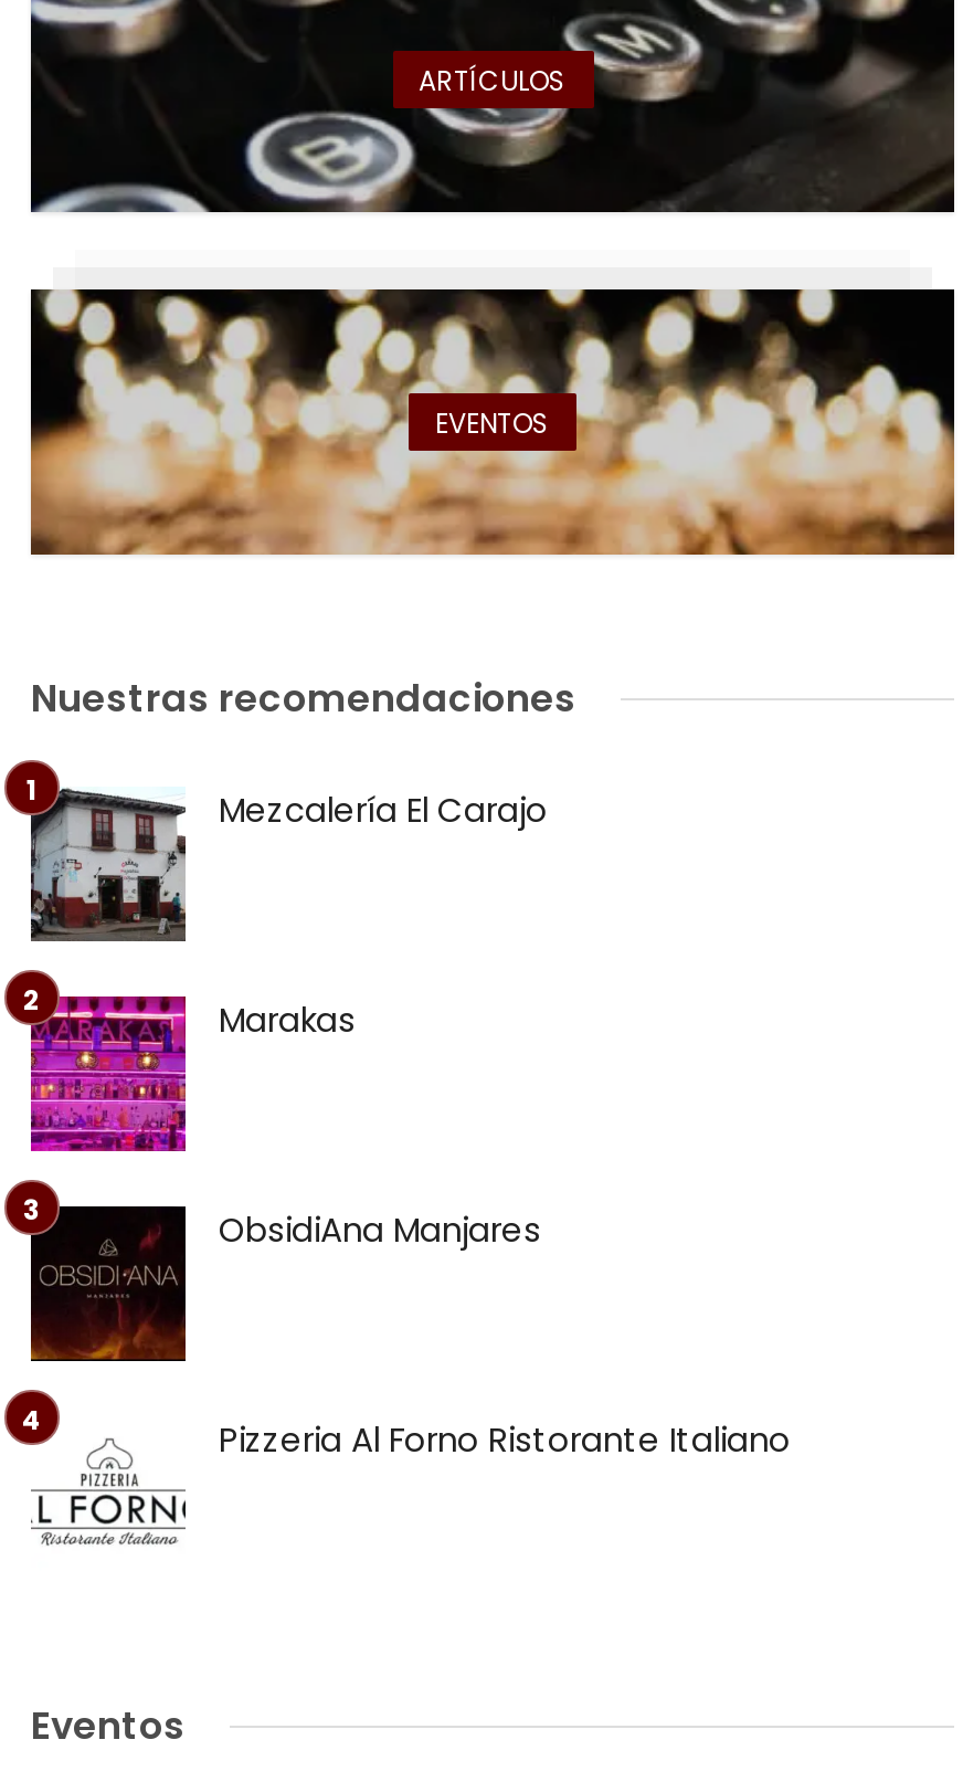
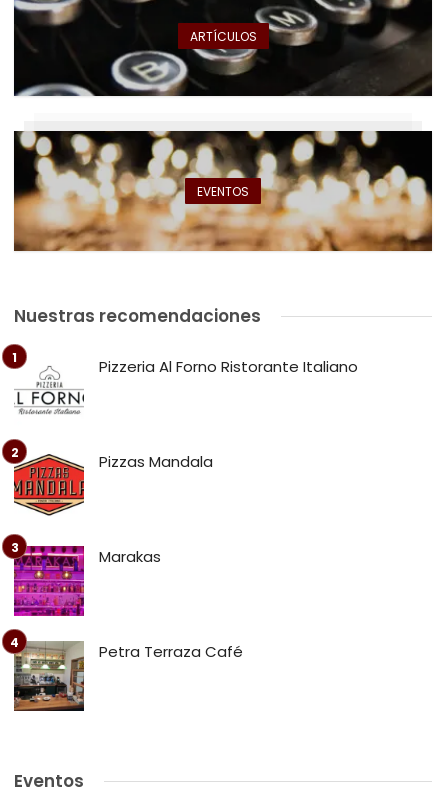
[29,784,548,943] [image] | Mezcalería El Carajo -> none
moved [29,994,356,1153] -> [13,545,161,617]: [image] | Marakas
[29,1204,541,1363] [image] | ObsidiAna Manjares -> none
moved [219,1417,791,1463] -> [99,356,358,377]: Pizzeria Al Forno Ristorante Italiano
none -> [13,451,213,517] [image] | Pizzas Mandala
none -> [13,640,243,712] [image] | Petra Terraza Café

